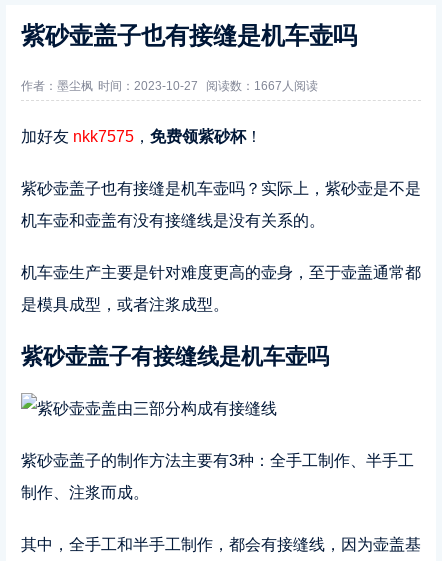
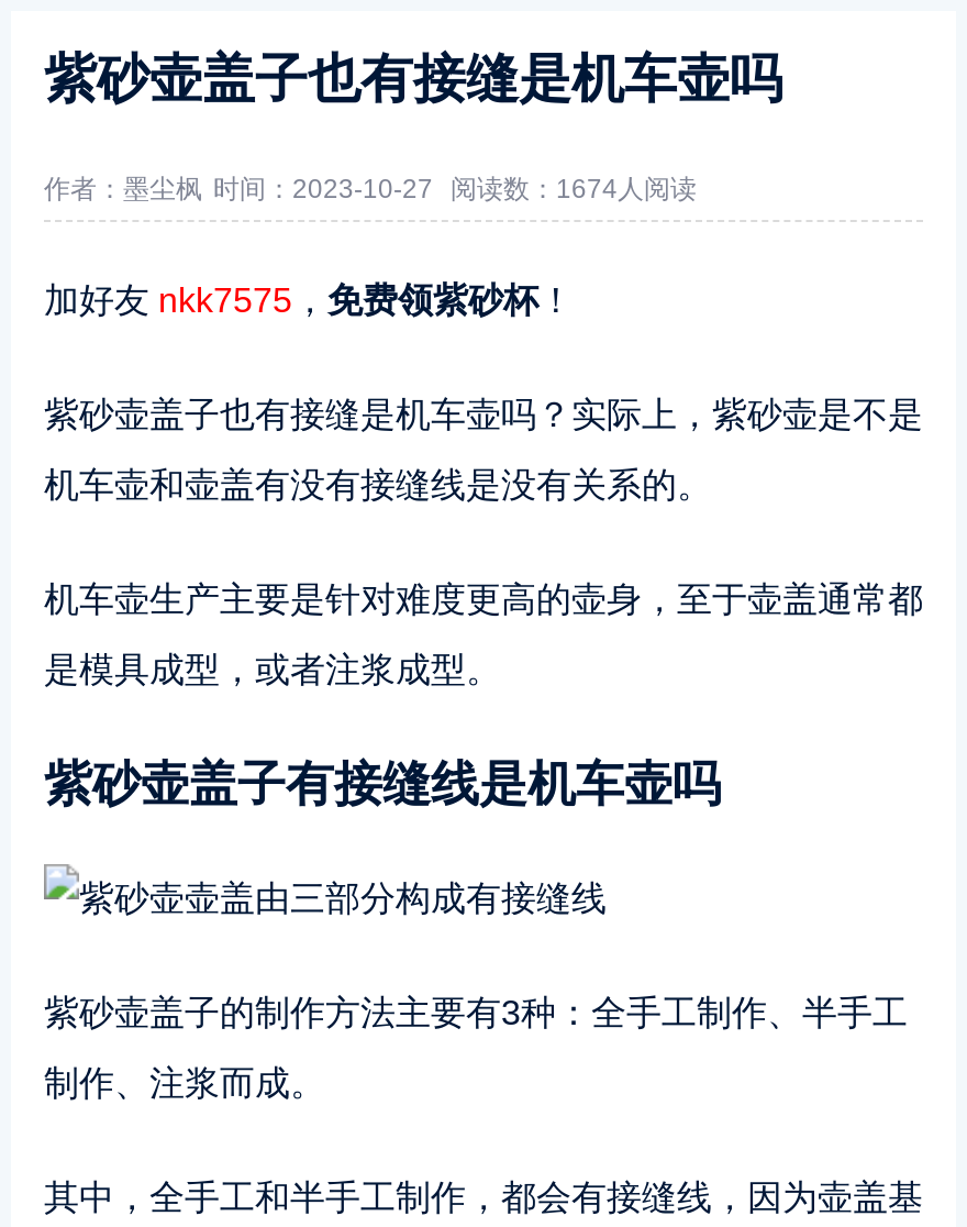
[21,79,318,93] 作者：墨尘枫 时间：2023-10-27 阅读数：1667人阅读 -> [44,174,697,204] 作者：墨尘枫 时间：2023-10-27 阅读数：1674人阅读

